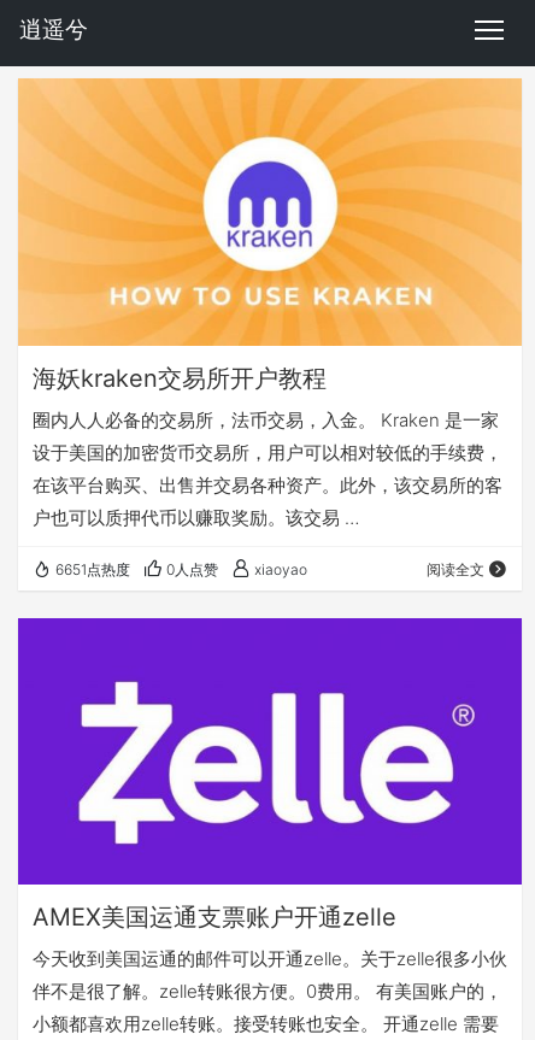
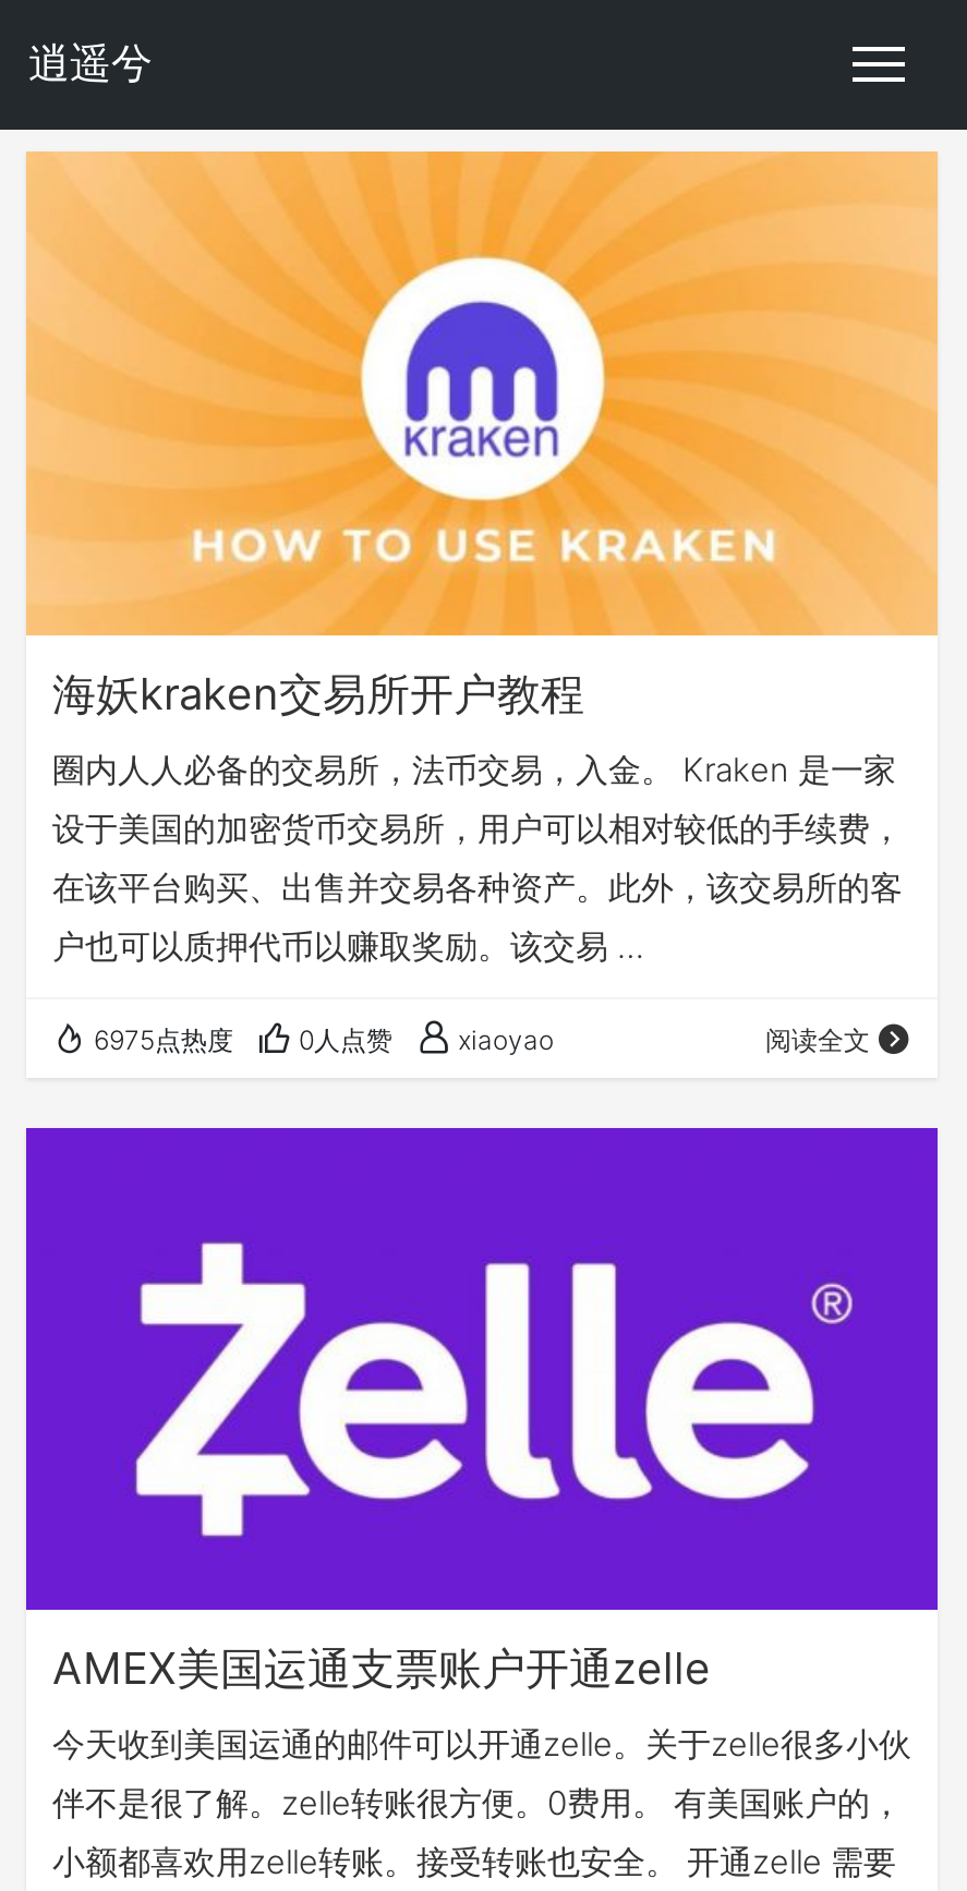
[55,560,307,578] 6651点热度 0人点赞 xiaoyao -> [94,1022,554,1055] 6975点热度 0人点赞 xiaoyao

